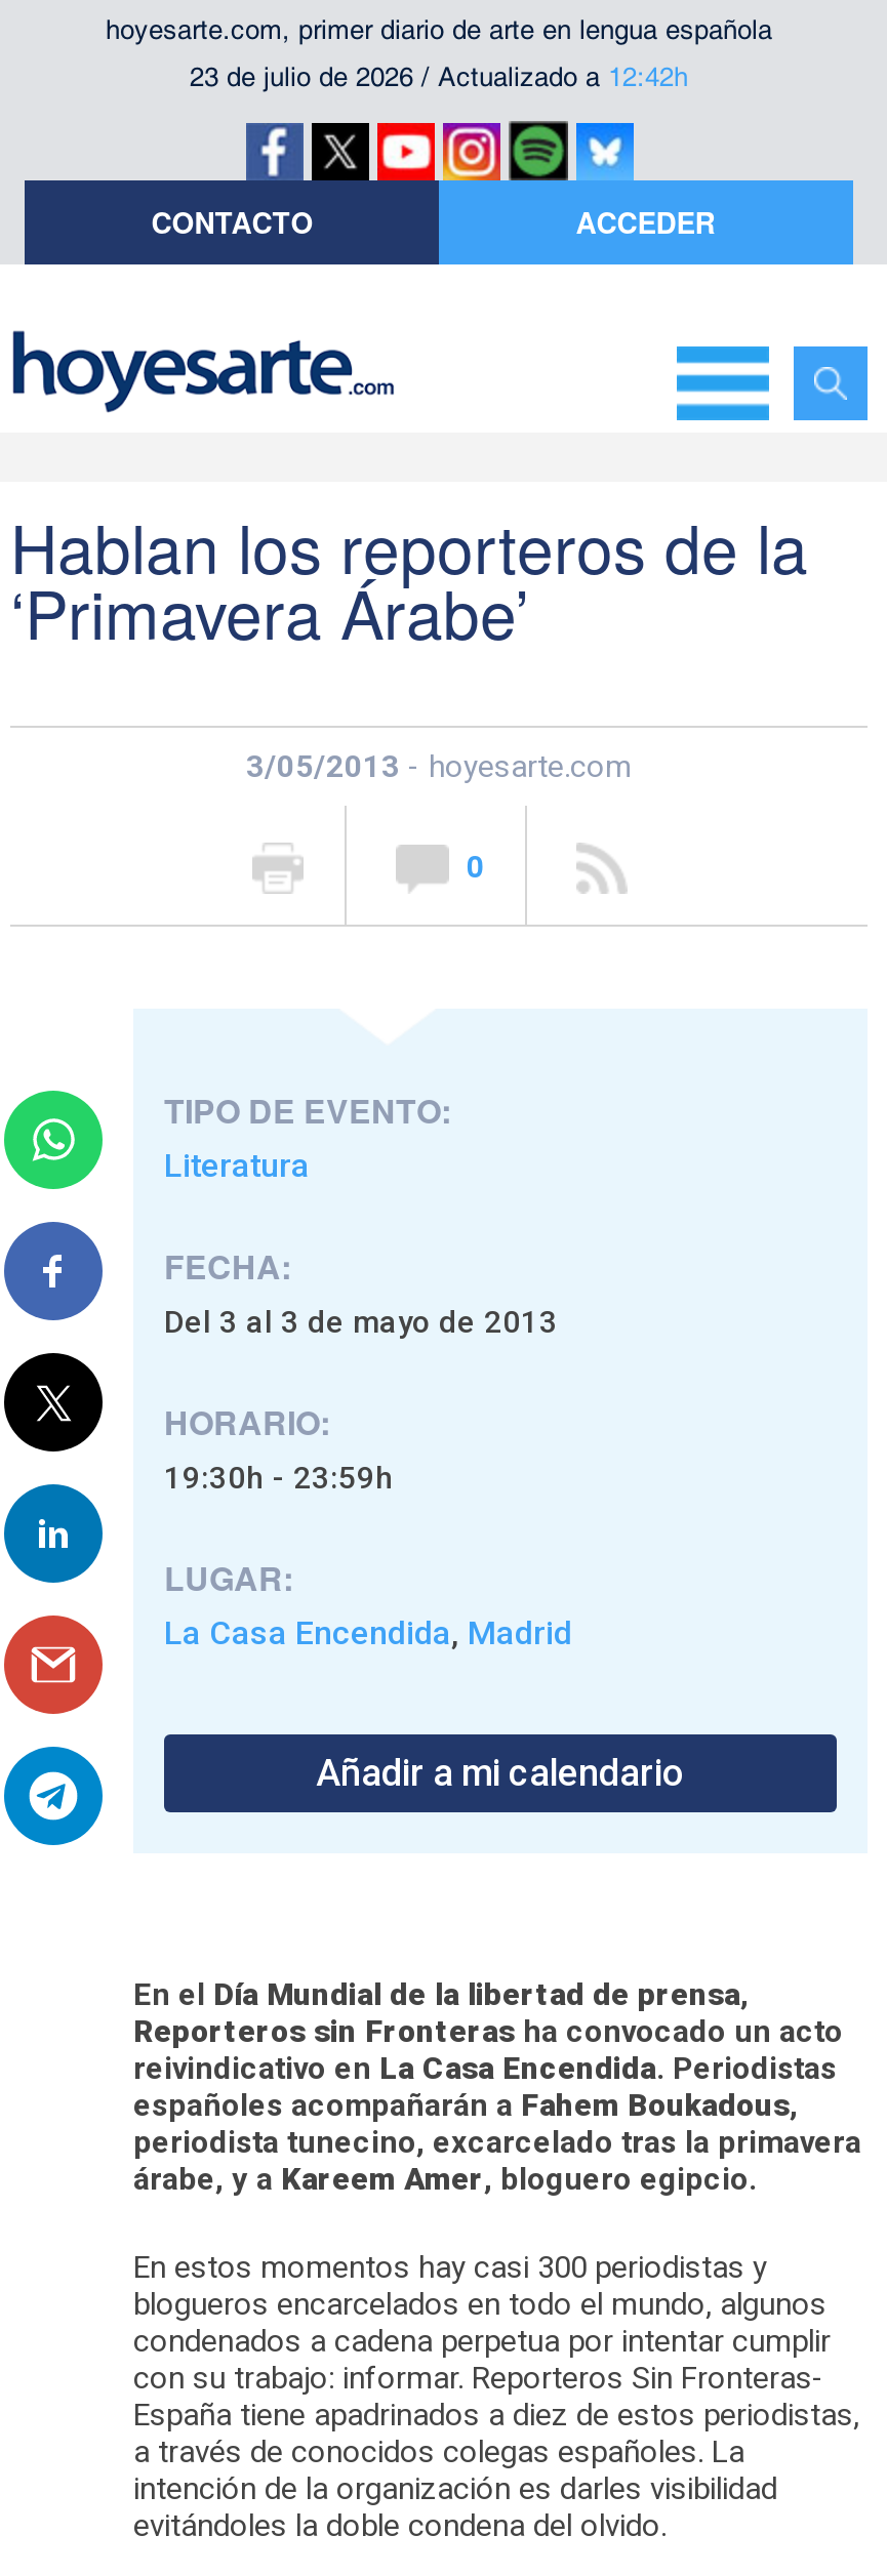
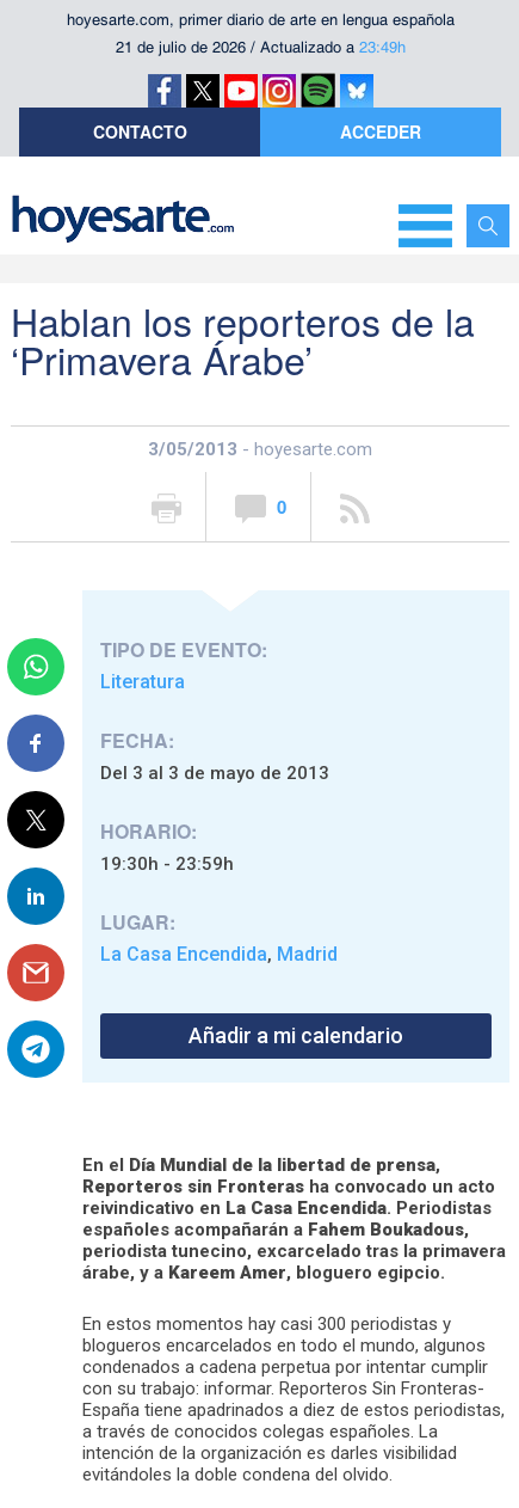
[190,62,688,92] 23 de julio de 2026 / Actualizado a 12:42h -> [115,38,405,56] 21 de julio de 2026 / Actualizado a 23:49h

